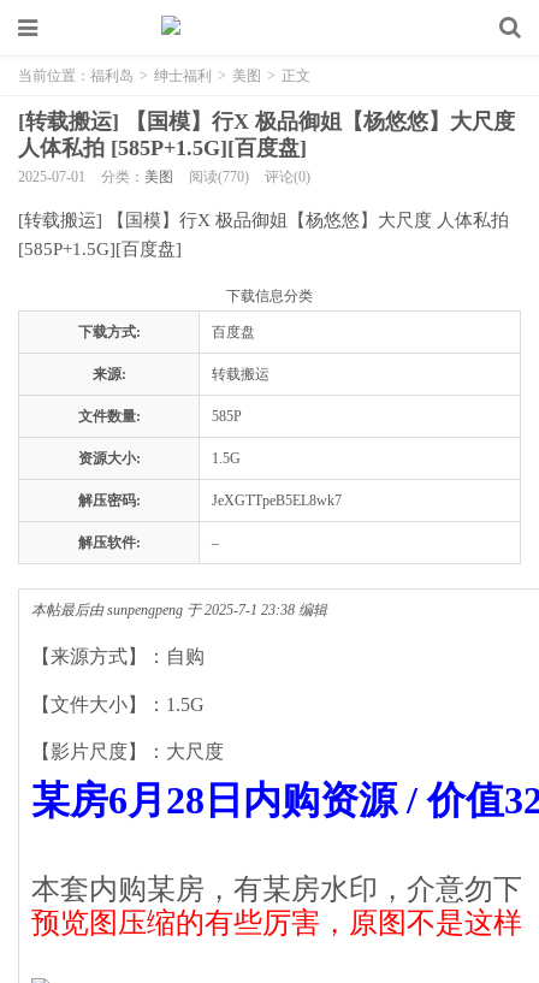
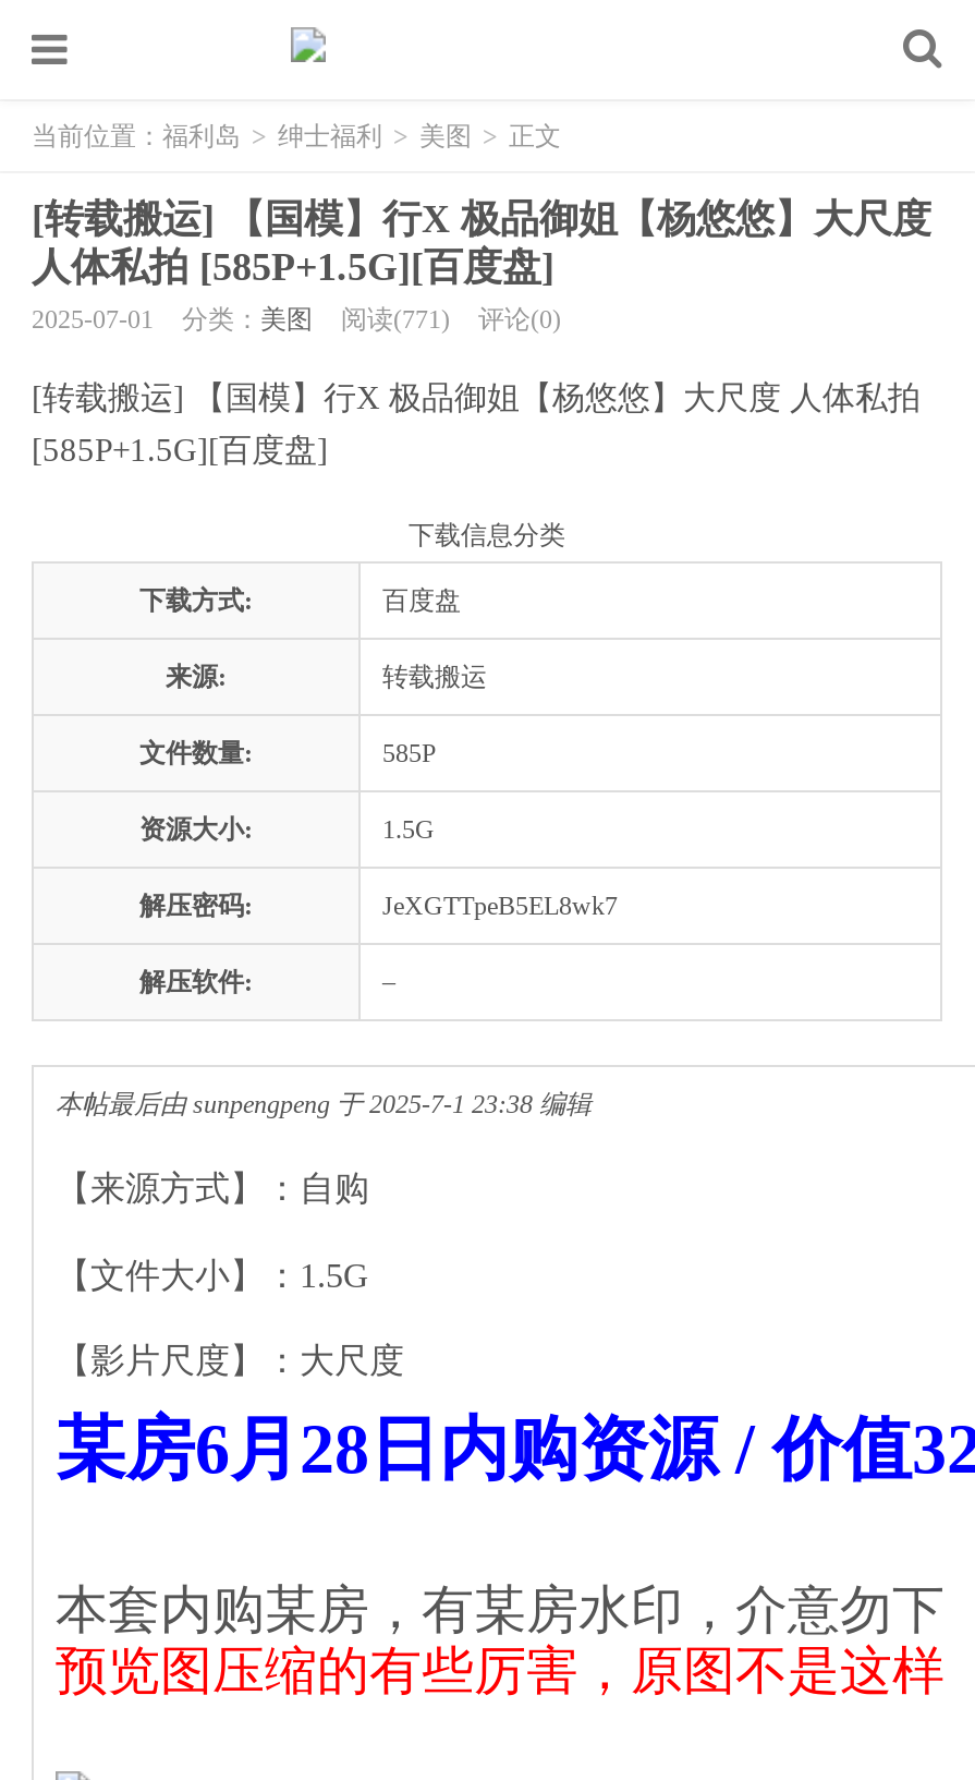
[18,168,310,185] 2025-07-01 分类：美图 阅读(770) 评论(0) -> [32,304,561,335] 2025-07-01 分类：美图 阅读(771) 评论(0)

